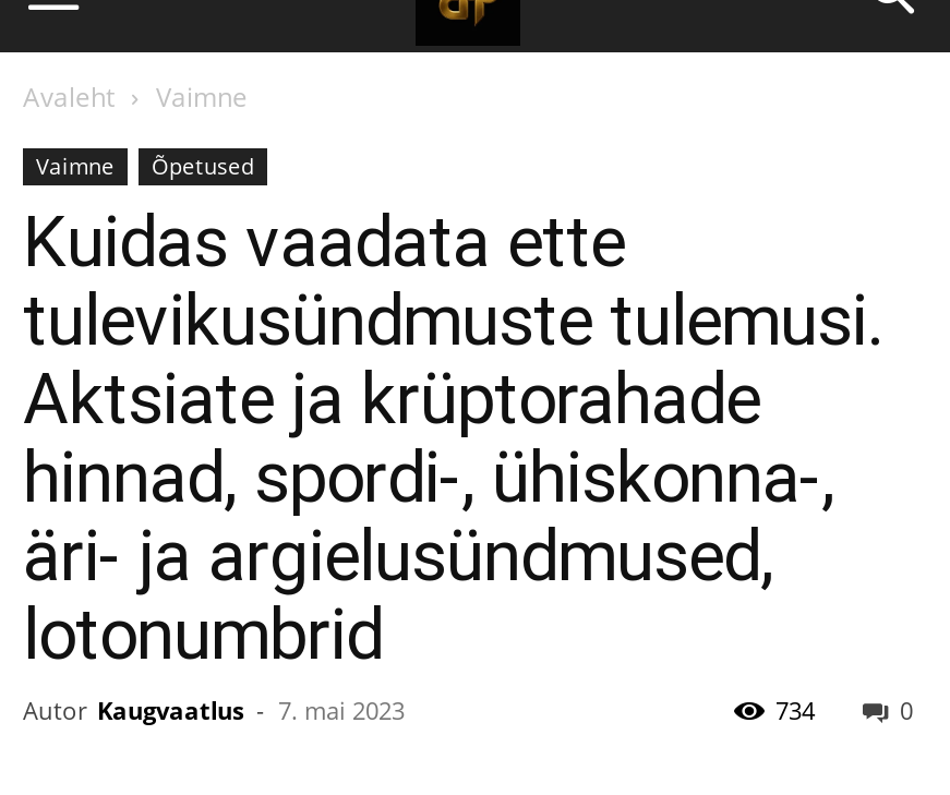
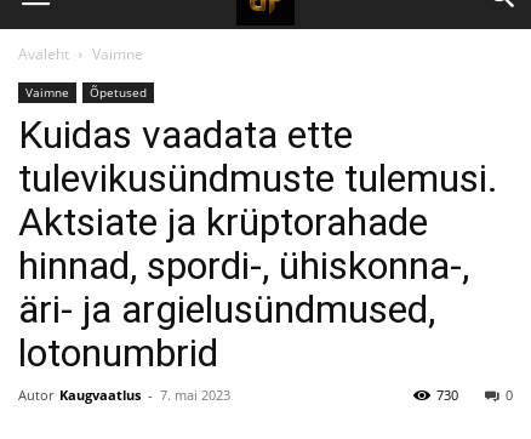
[775,694,815,726] 734 -> [436,386,458,404] 730

